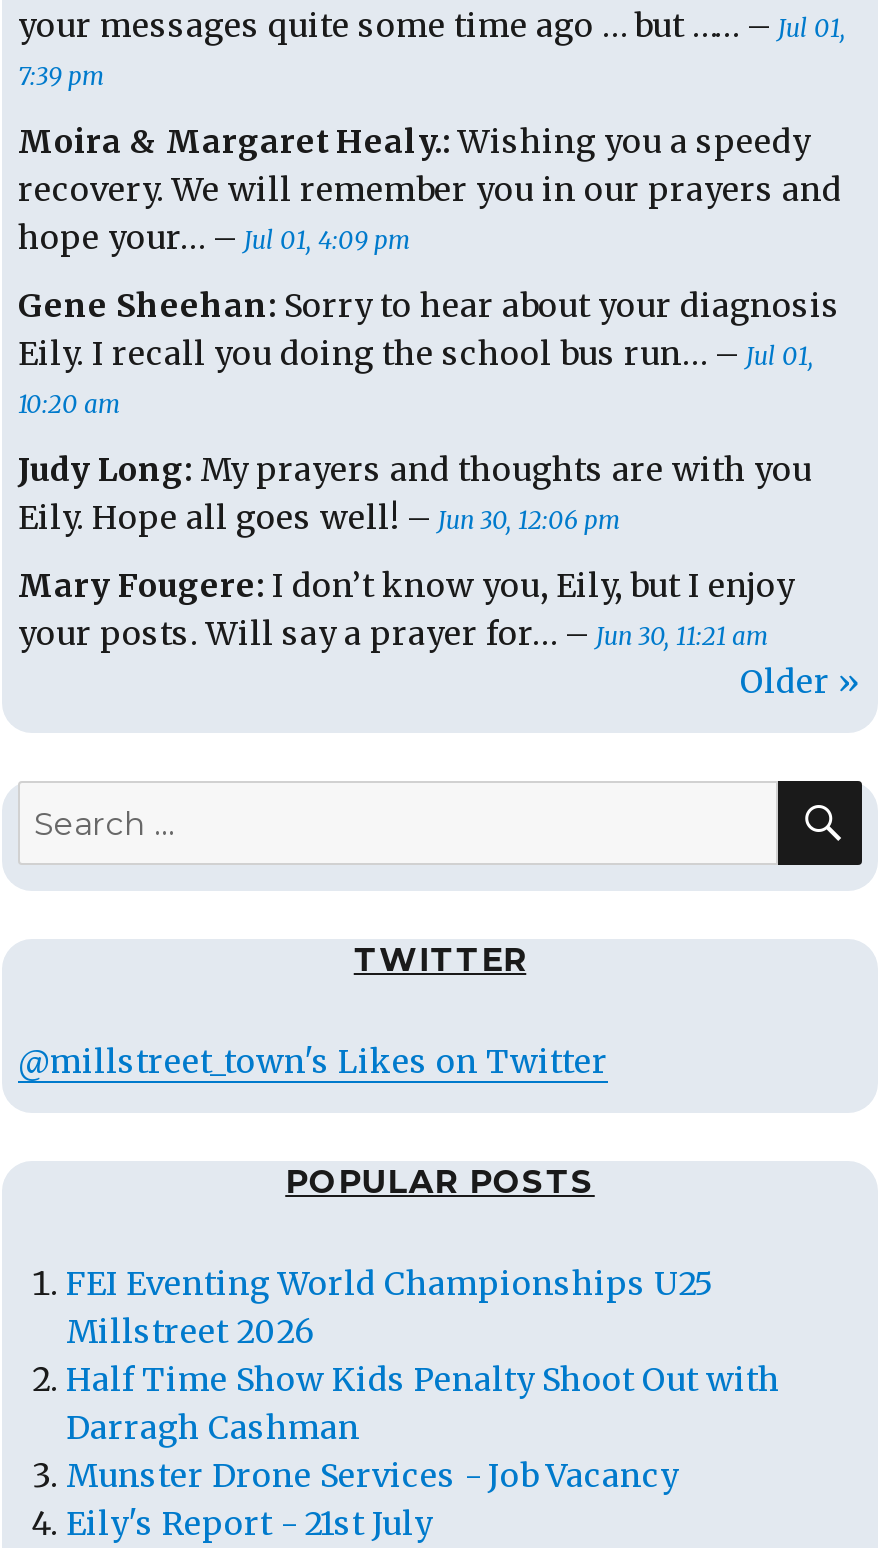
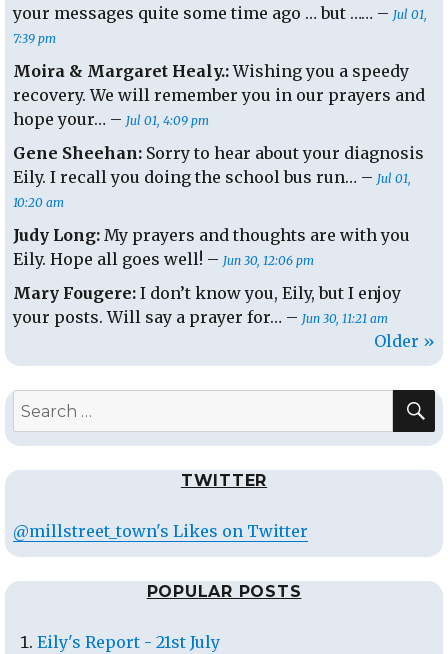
[66,1263,780,1495] FEI Eventing World Championships U25 | Millstreet 2026 | Half Time Show Kids Penalty Shoot Out with | Darragh Cashman | Munster Drone Services - Job Vacancy -> none

